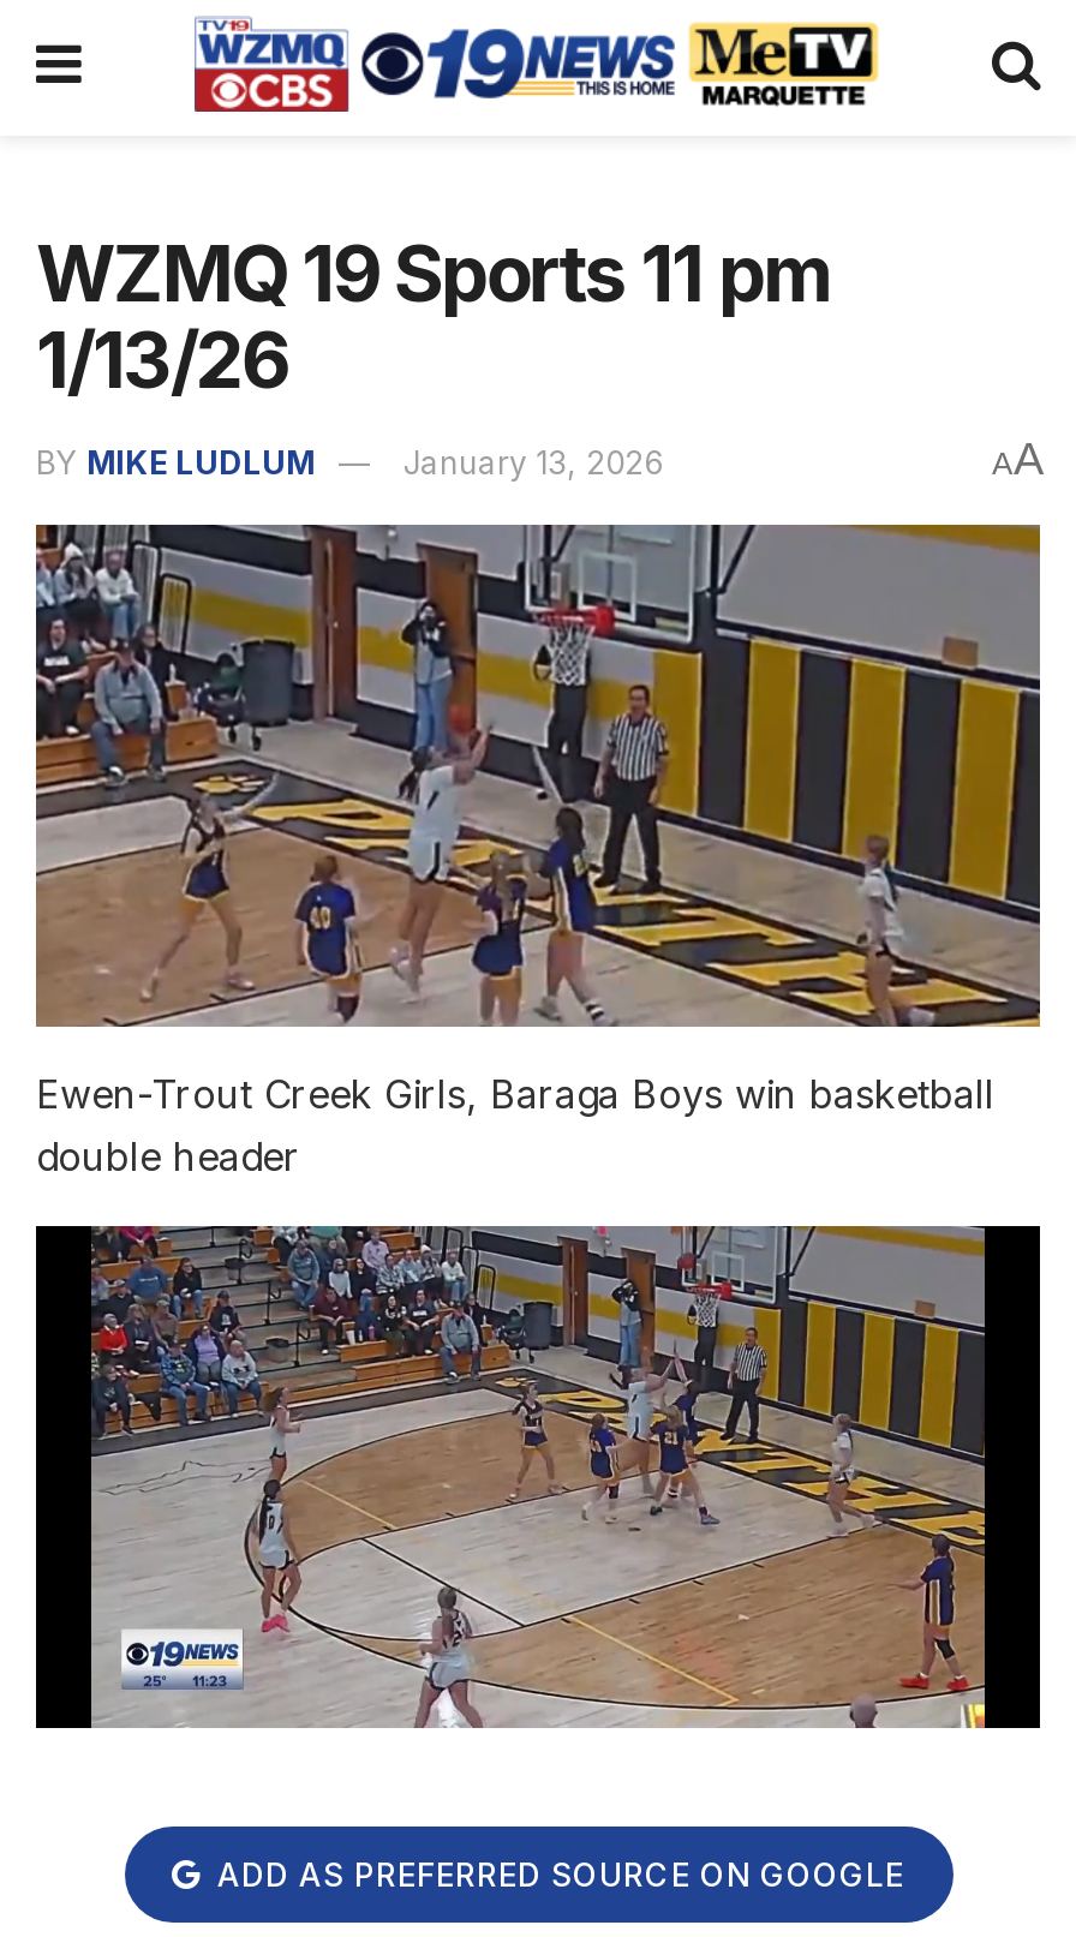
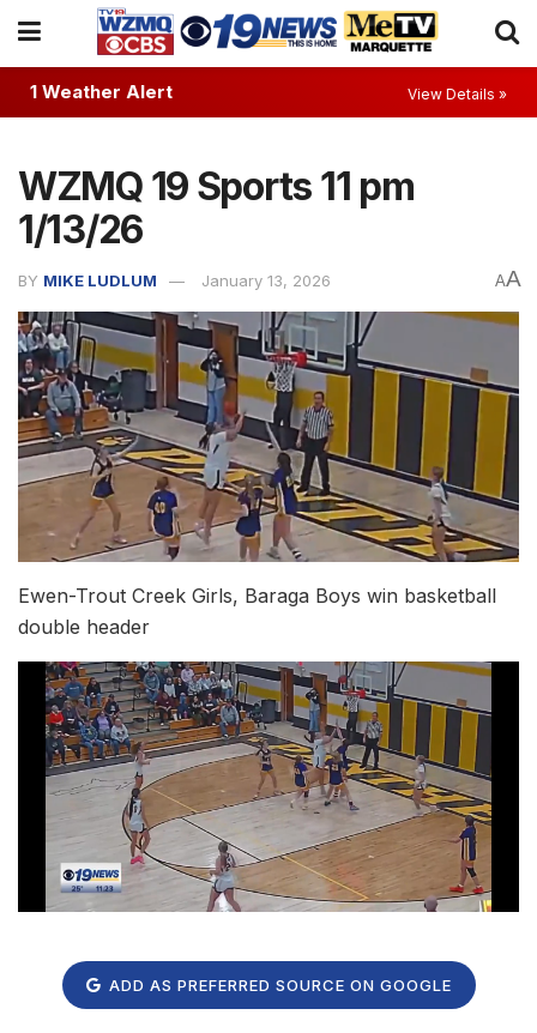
none -> [30,80,507,103] 1 Weather Alert | View Details »

